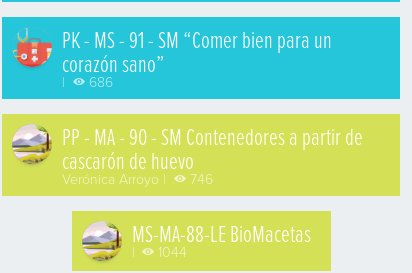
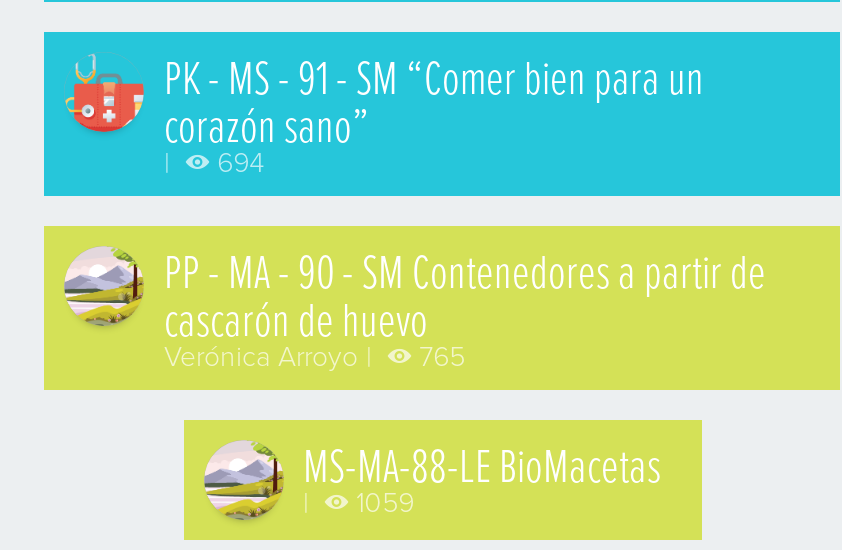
[89,72,113,91] 686 -> [217,142,265,180] 694
[190,169,213,188] 746 -> [419,336,465,374] 765
[158,242,187,261] 1044 -> [356,482,414,520] 1059

